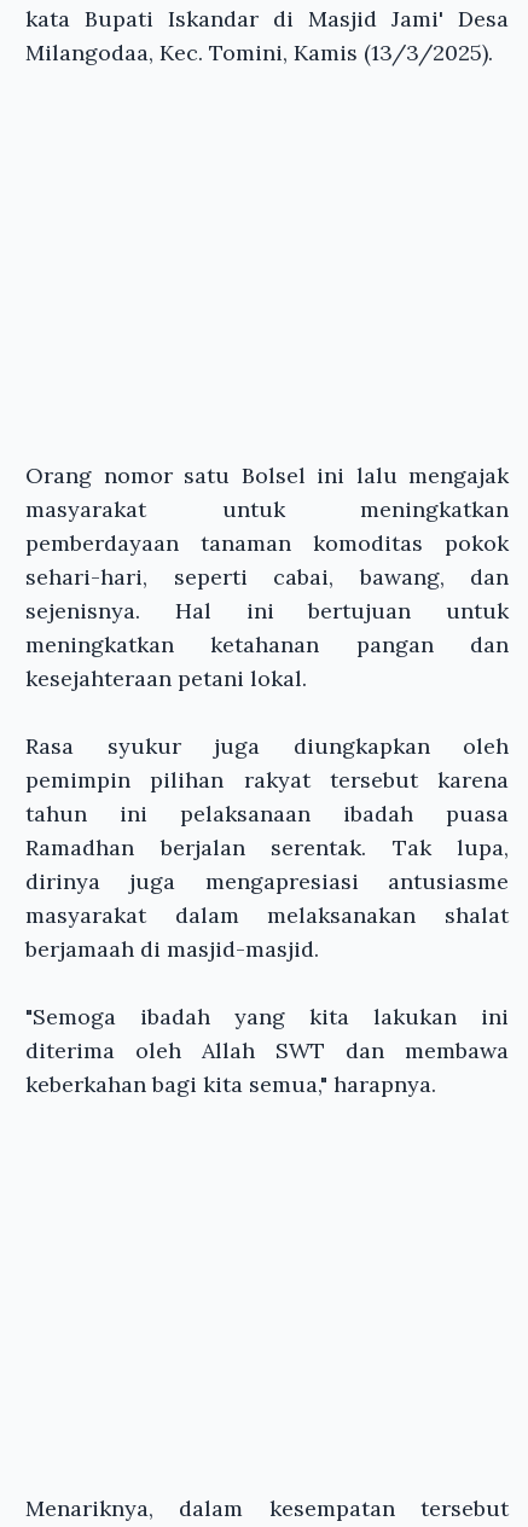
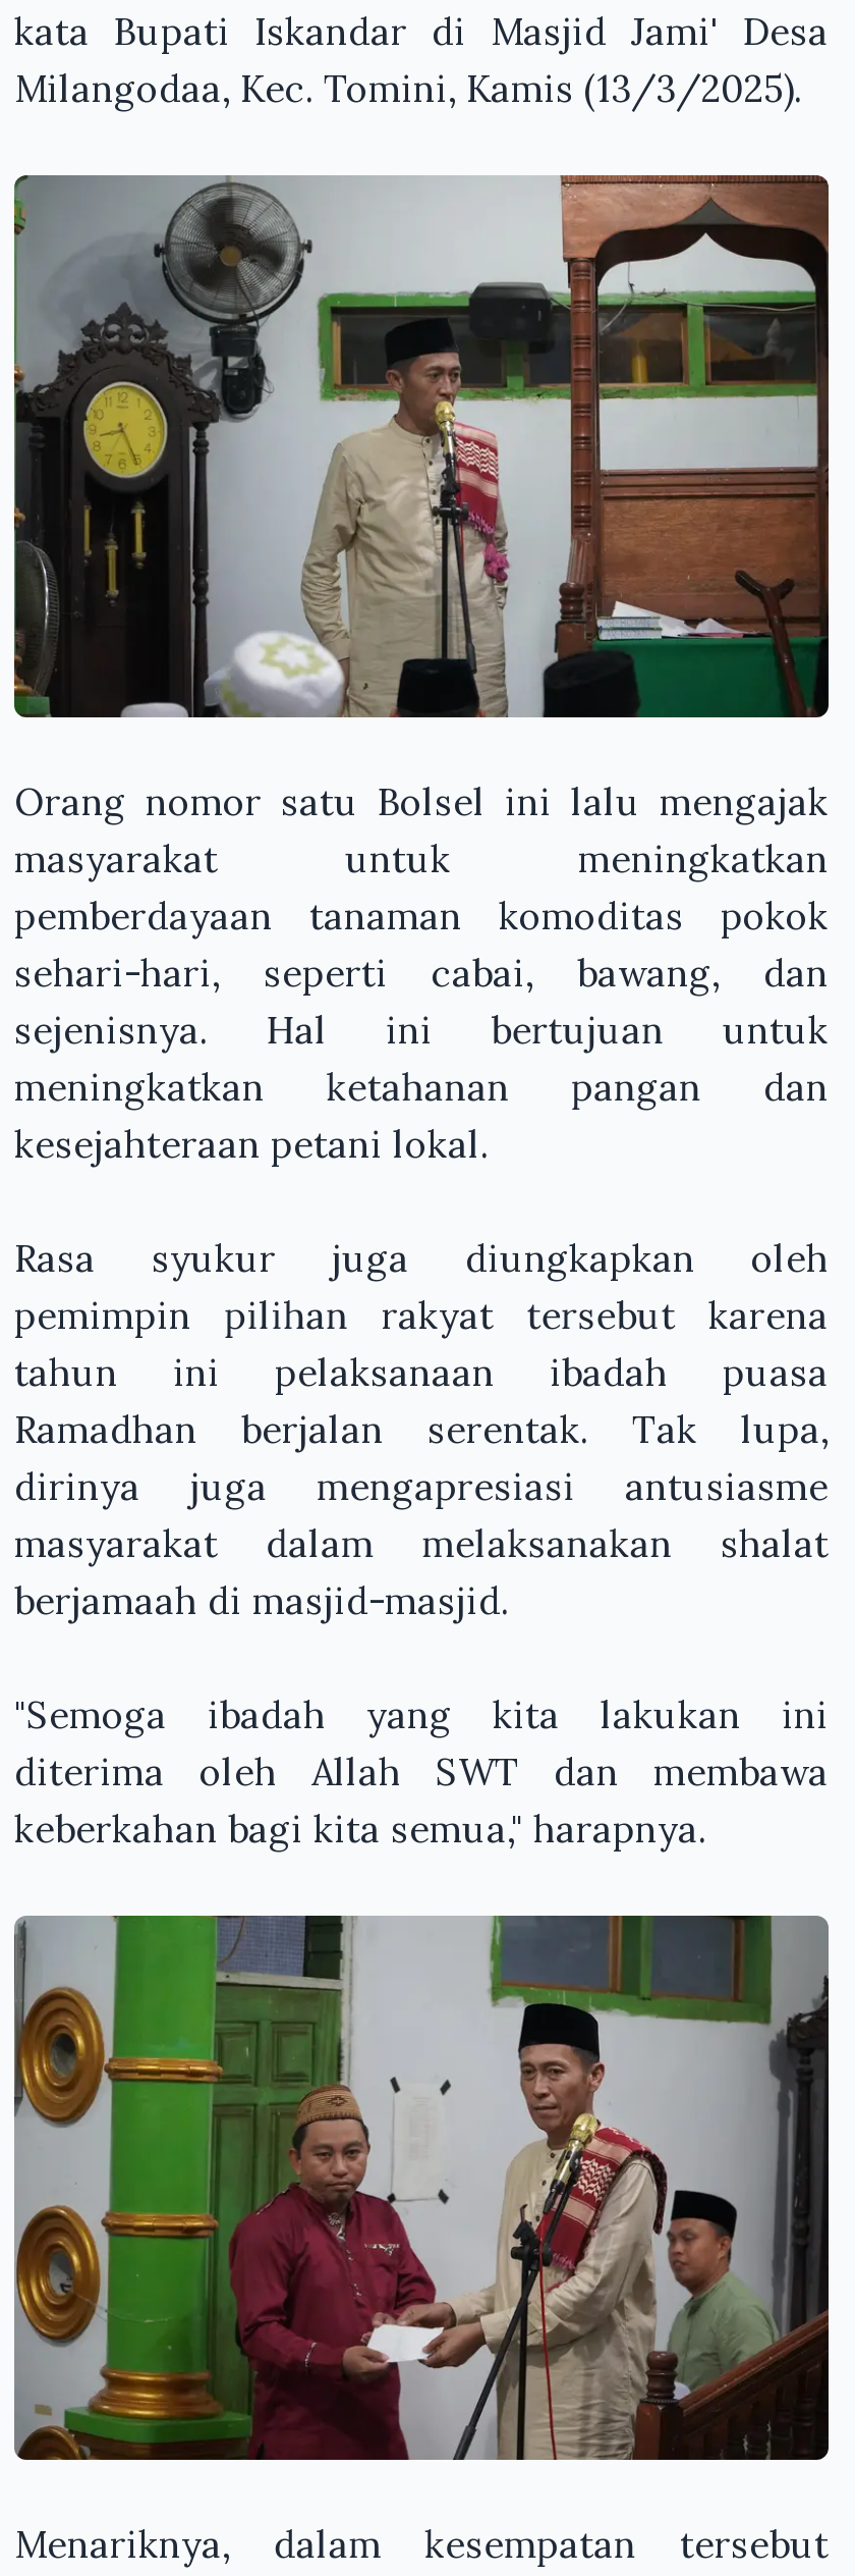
none -> [12,173,831,719] [image]
none -> [12,1914,831,2462] [image]

